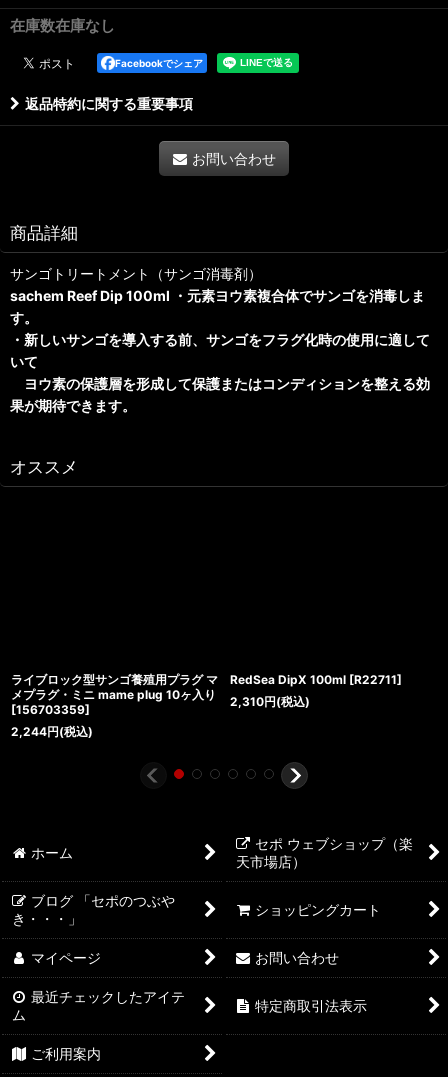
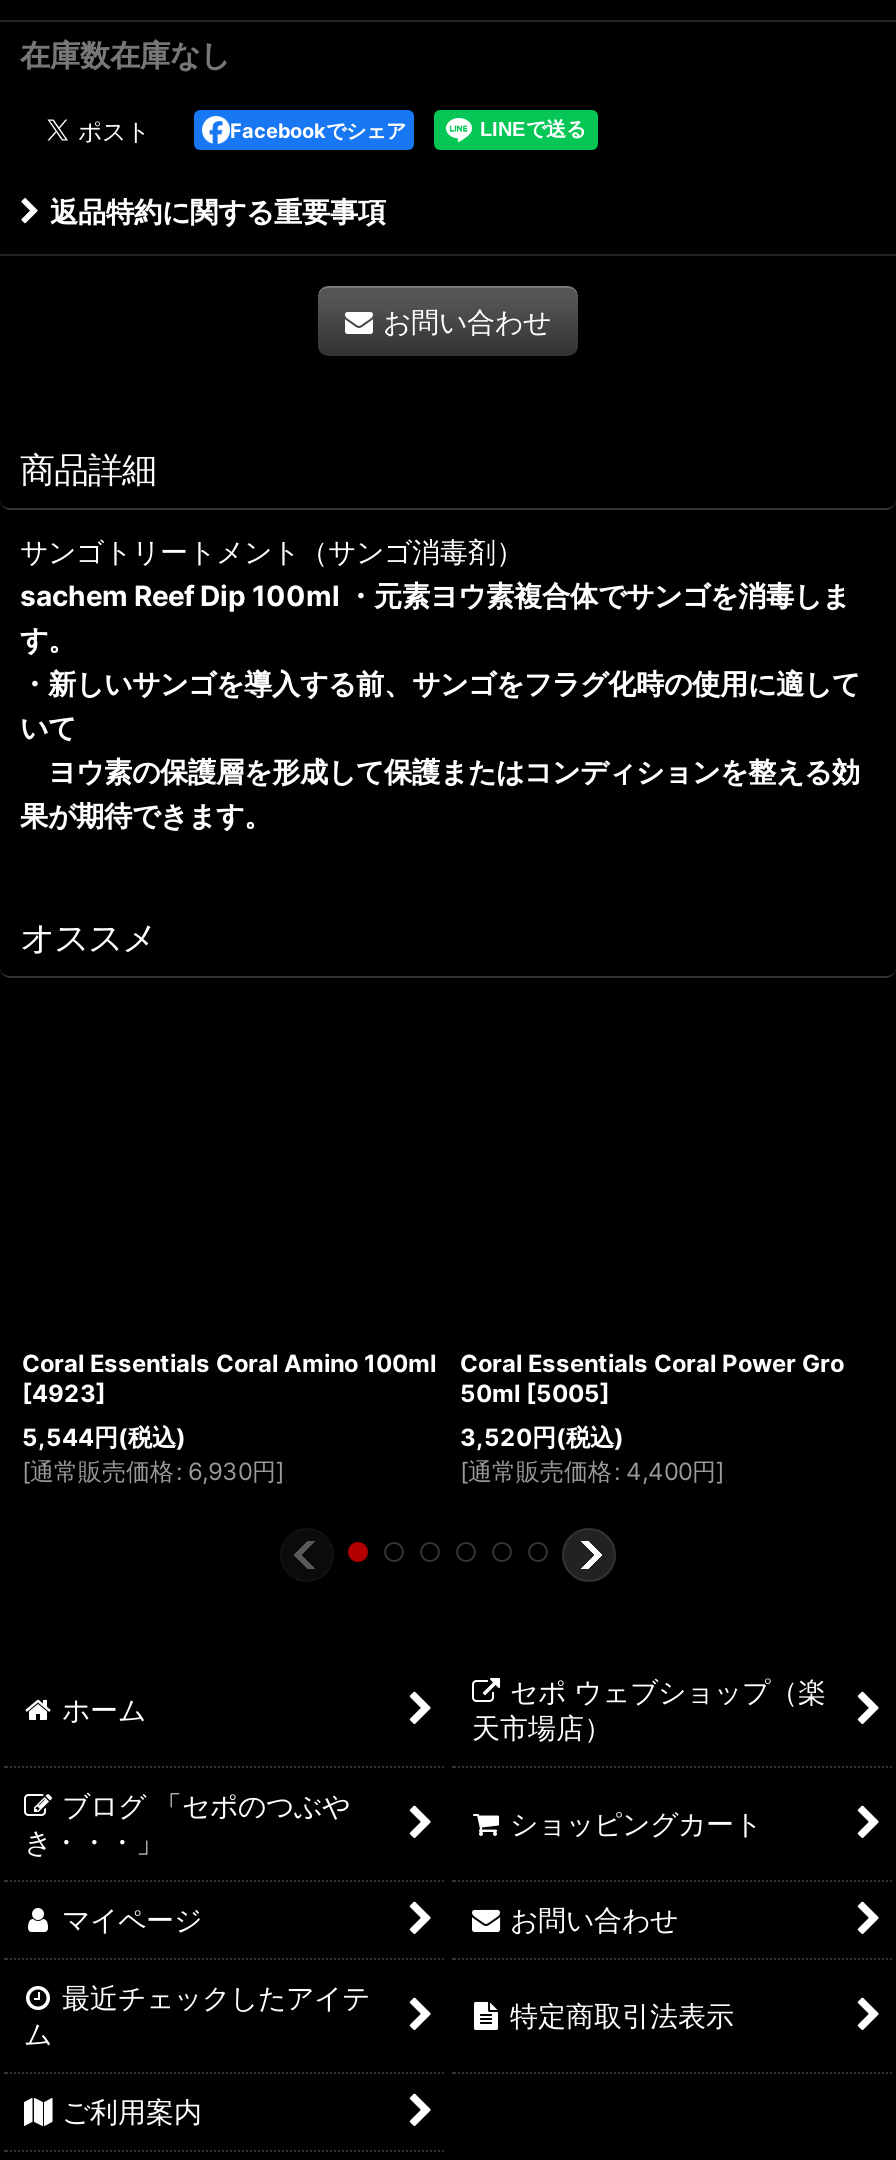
[11,672,218,717] ライブロック型サンゴ養殖用プラグ マ | メプラグ・ミニ mame plug 10ヶ入り | [156703359] -> [22,1348,436,1408] Coral Essentials Coral Amino 100ml | [4923]
[230,672,402,687] RedSea DipX 100ml [R22711] -> [460,1348,844,1408] Coral Essentials Coral Power Gro | 50ml [5005]
[230,694,310,709] 2,310円(税込) -> [460,1422,724,1486] 3,520円(税込) | [通常販売価格: 4,400円]
[11,724,93,739] 2,244円(税込) -> [22,1422,284,1486] 5,544円(税込) | [通常販売価格: 6,930円]

